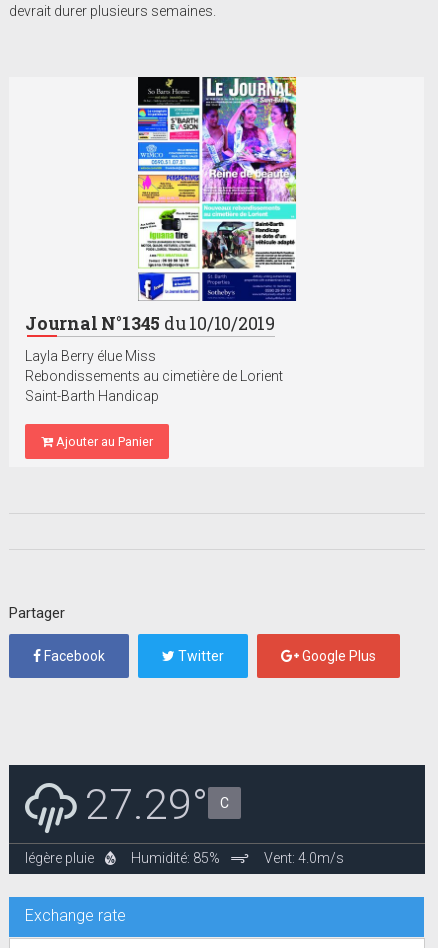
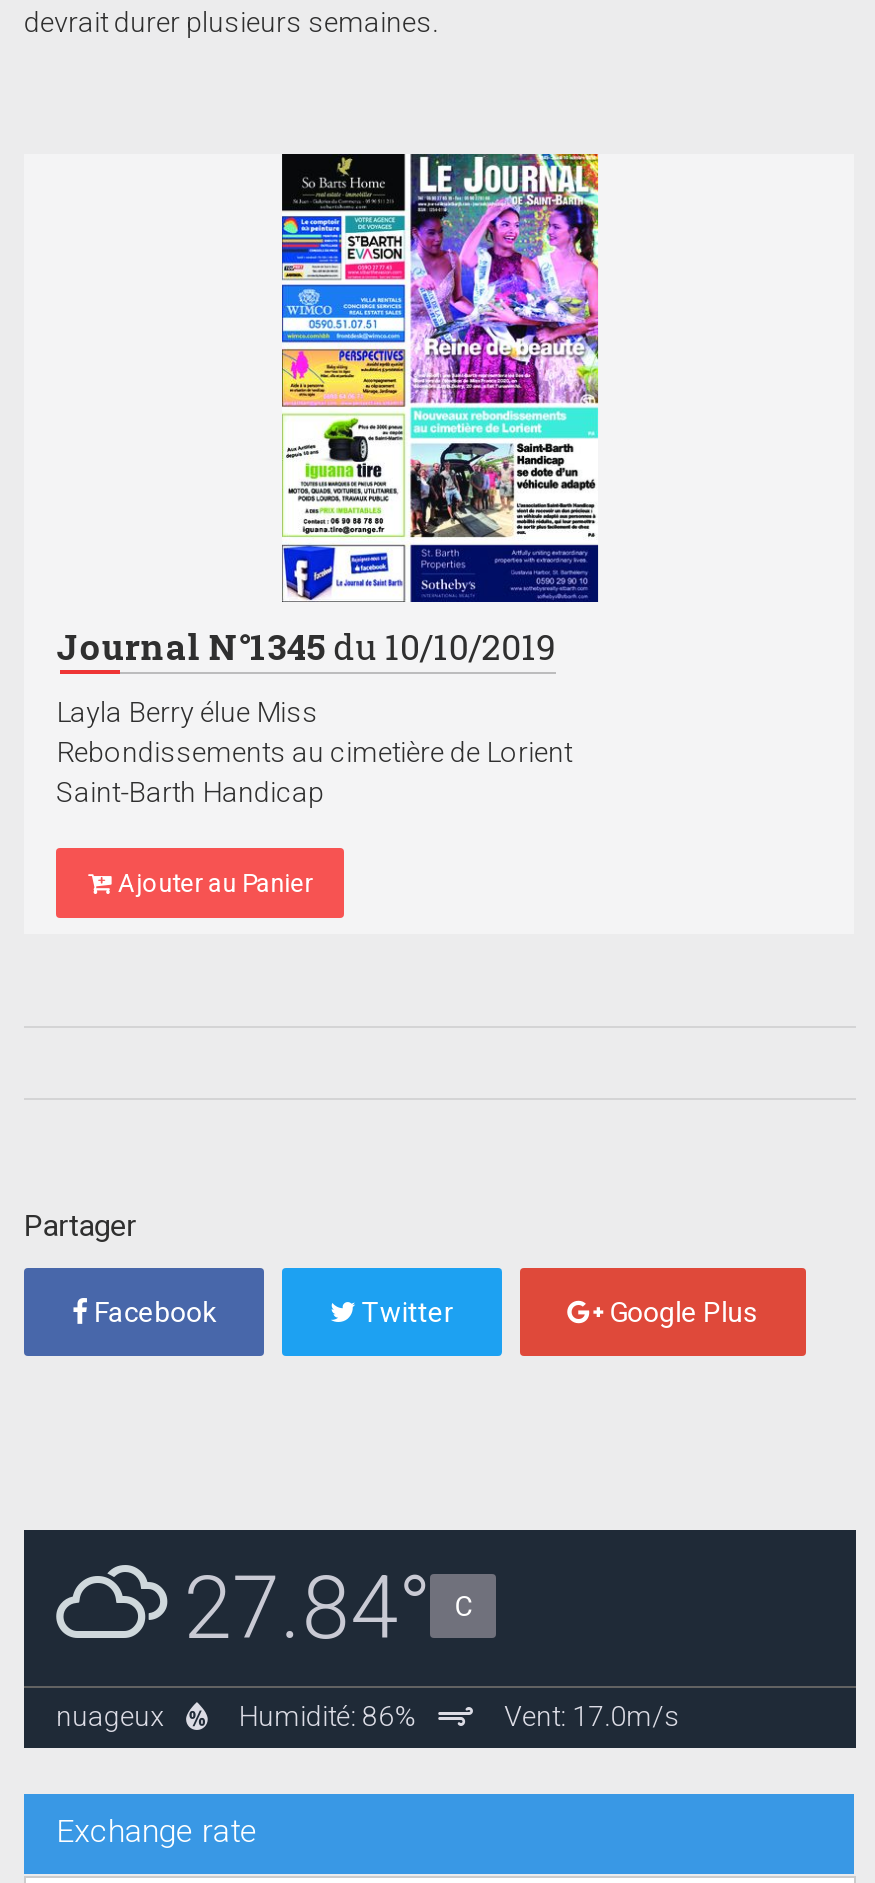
[25,782,344,866] [image] | légère pluie | Humidité: 85% | Vent: 4.0m/s -> [56,1562,680,1732] [image] | nuageux | Humidité: 86% | Vent: 17.0m/s
[85,779,229,830] 27.29° C -> [184,1558,472,1660] 27.84° C

